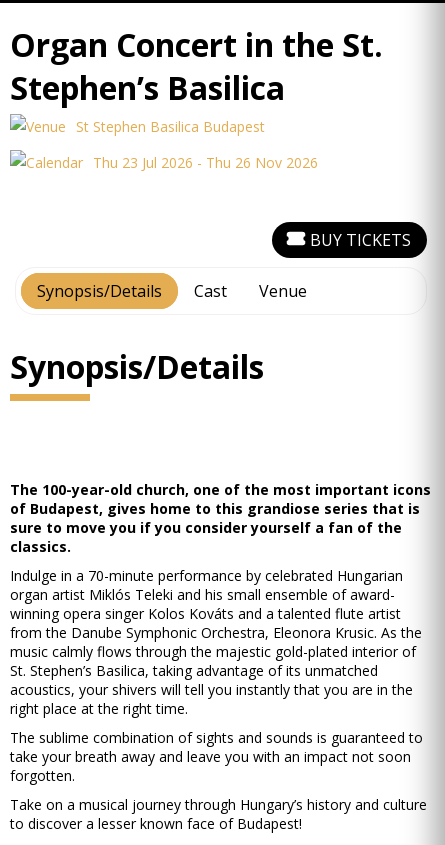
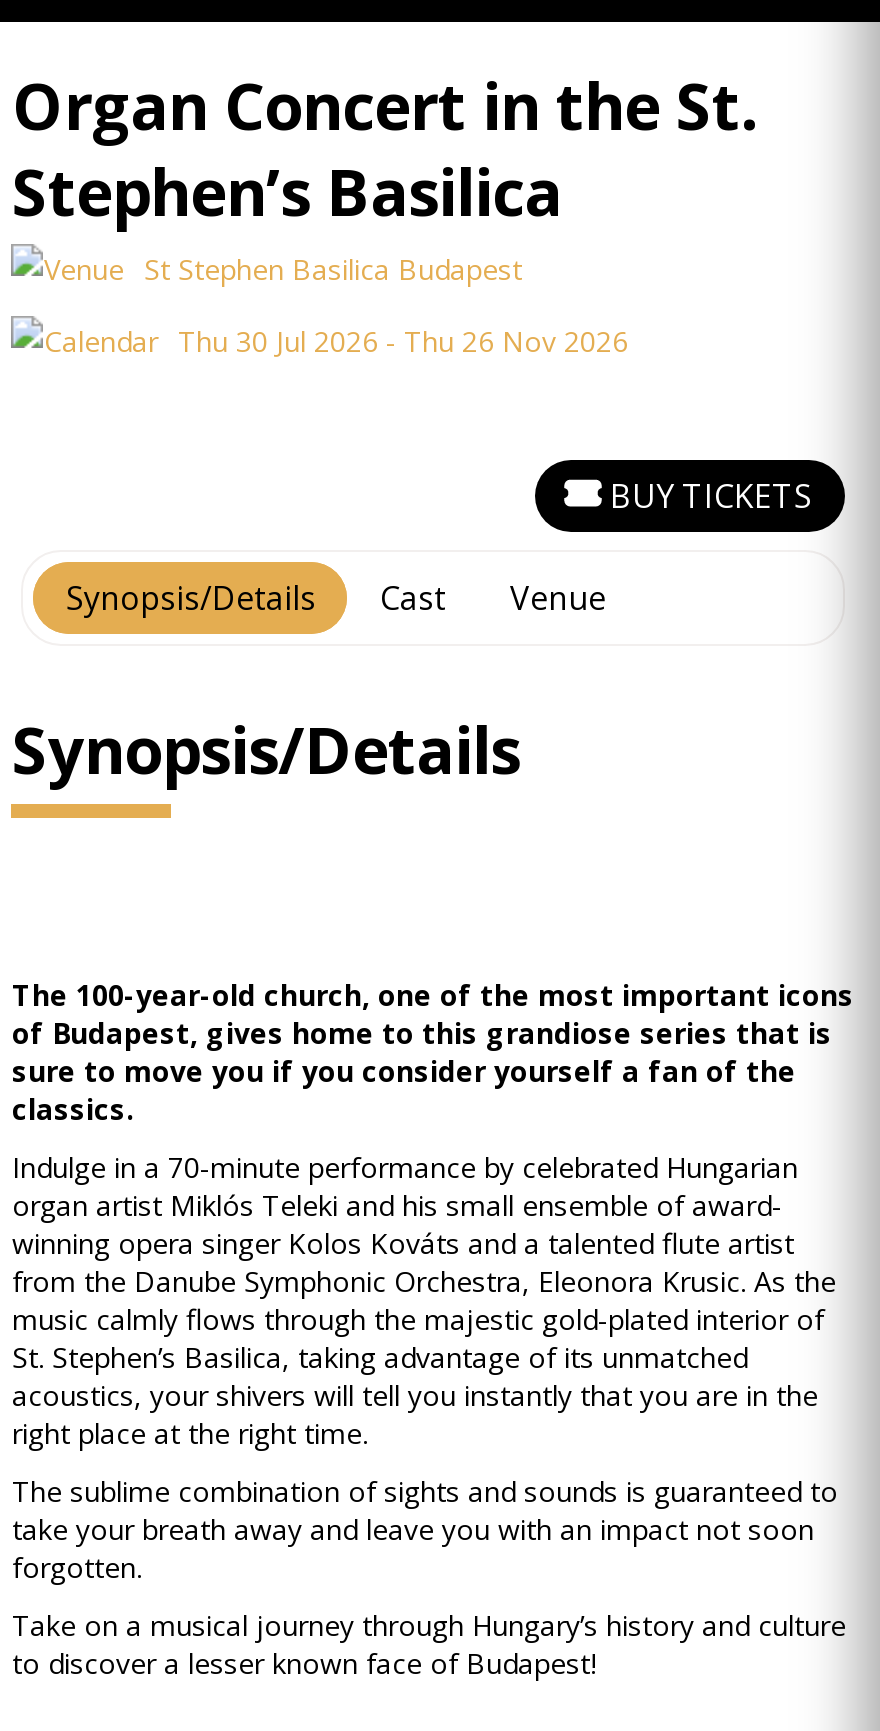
[93,153,318,172] Thu 23 Jul 2026 - Thu 26 Nov 2026 -> [178,322,628,360] Thu 30 Jul 2026 - Thu 26 Nov 2026

